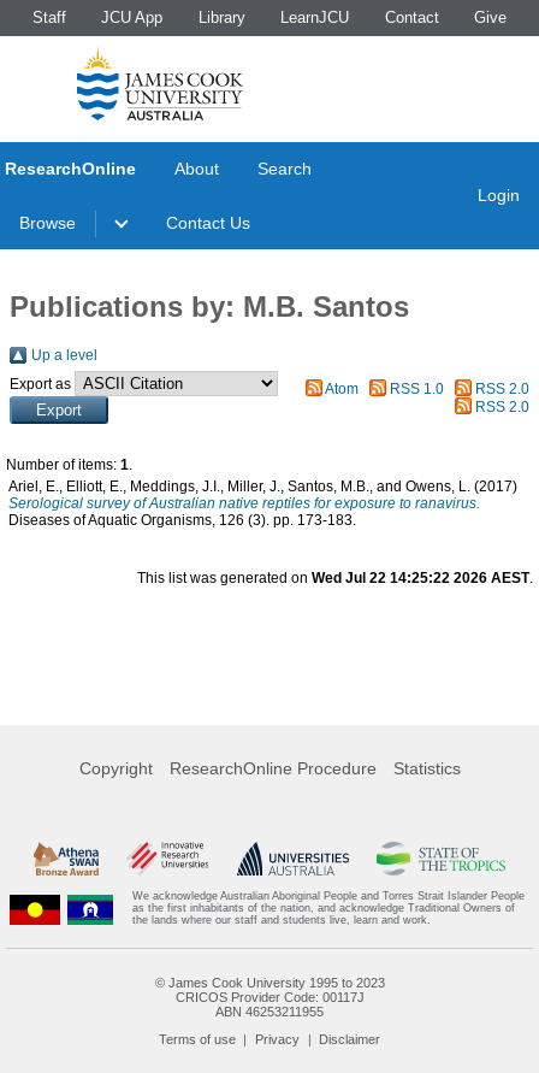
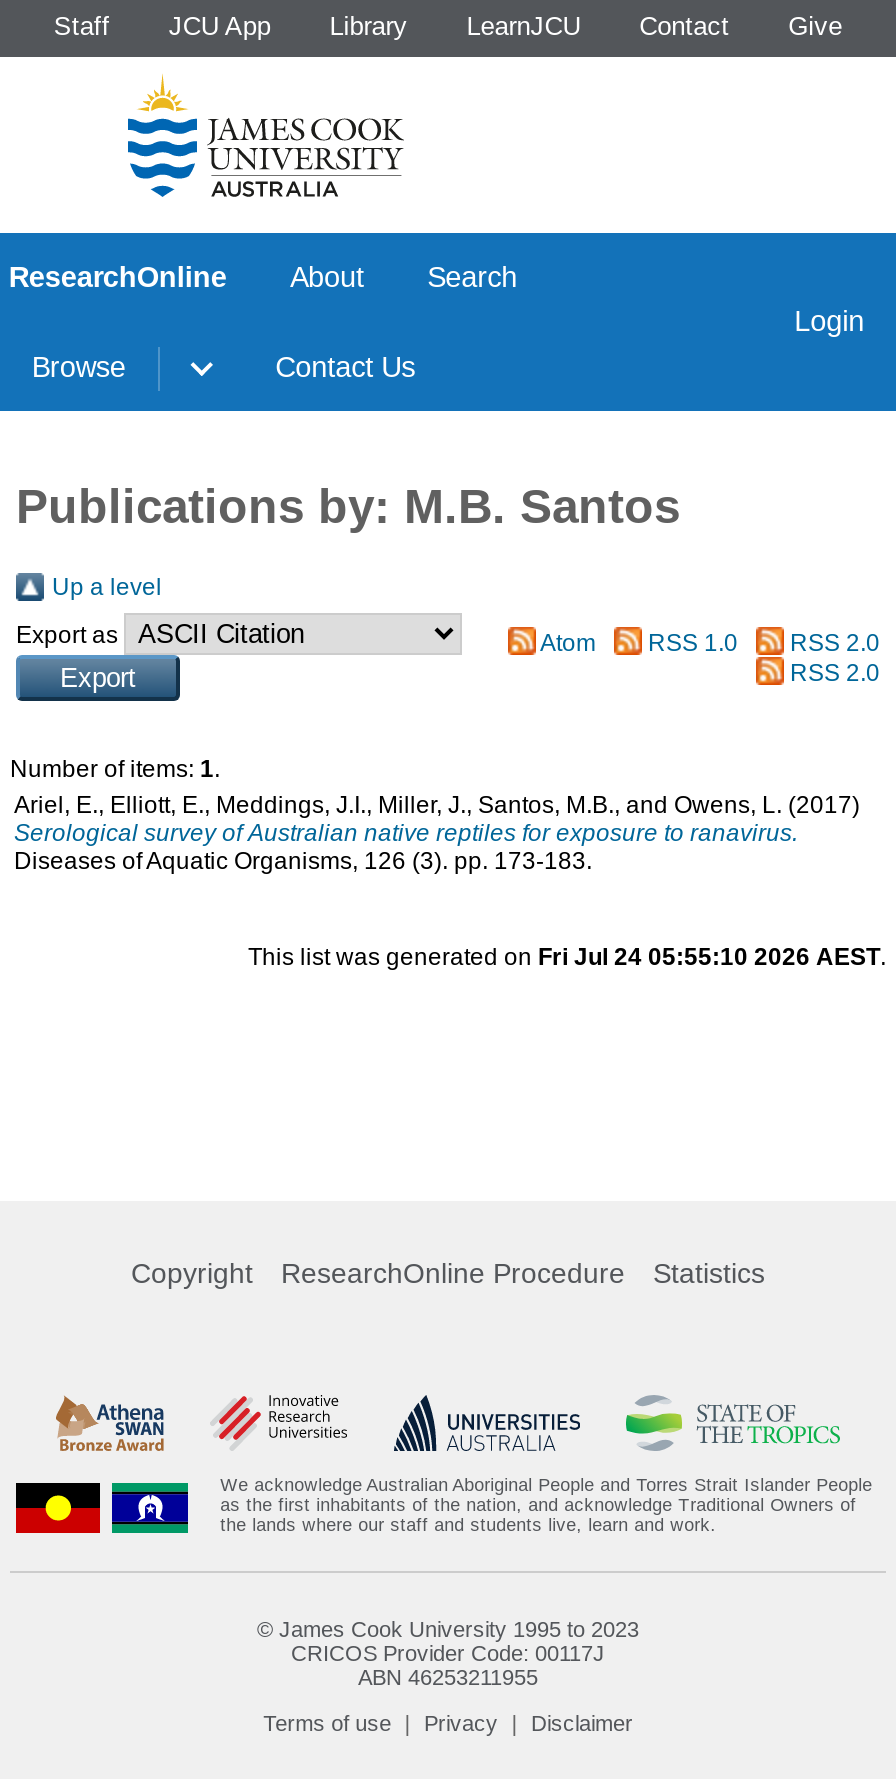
[137,570,533,587] This list was generated on Wed Jul 22 14:25:22 2026 AEST. -> [248,944,886,972] This list was generated on Fri Jul 24 05:55:10 2026 AEST.

